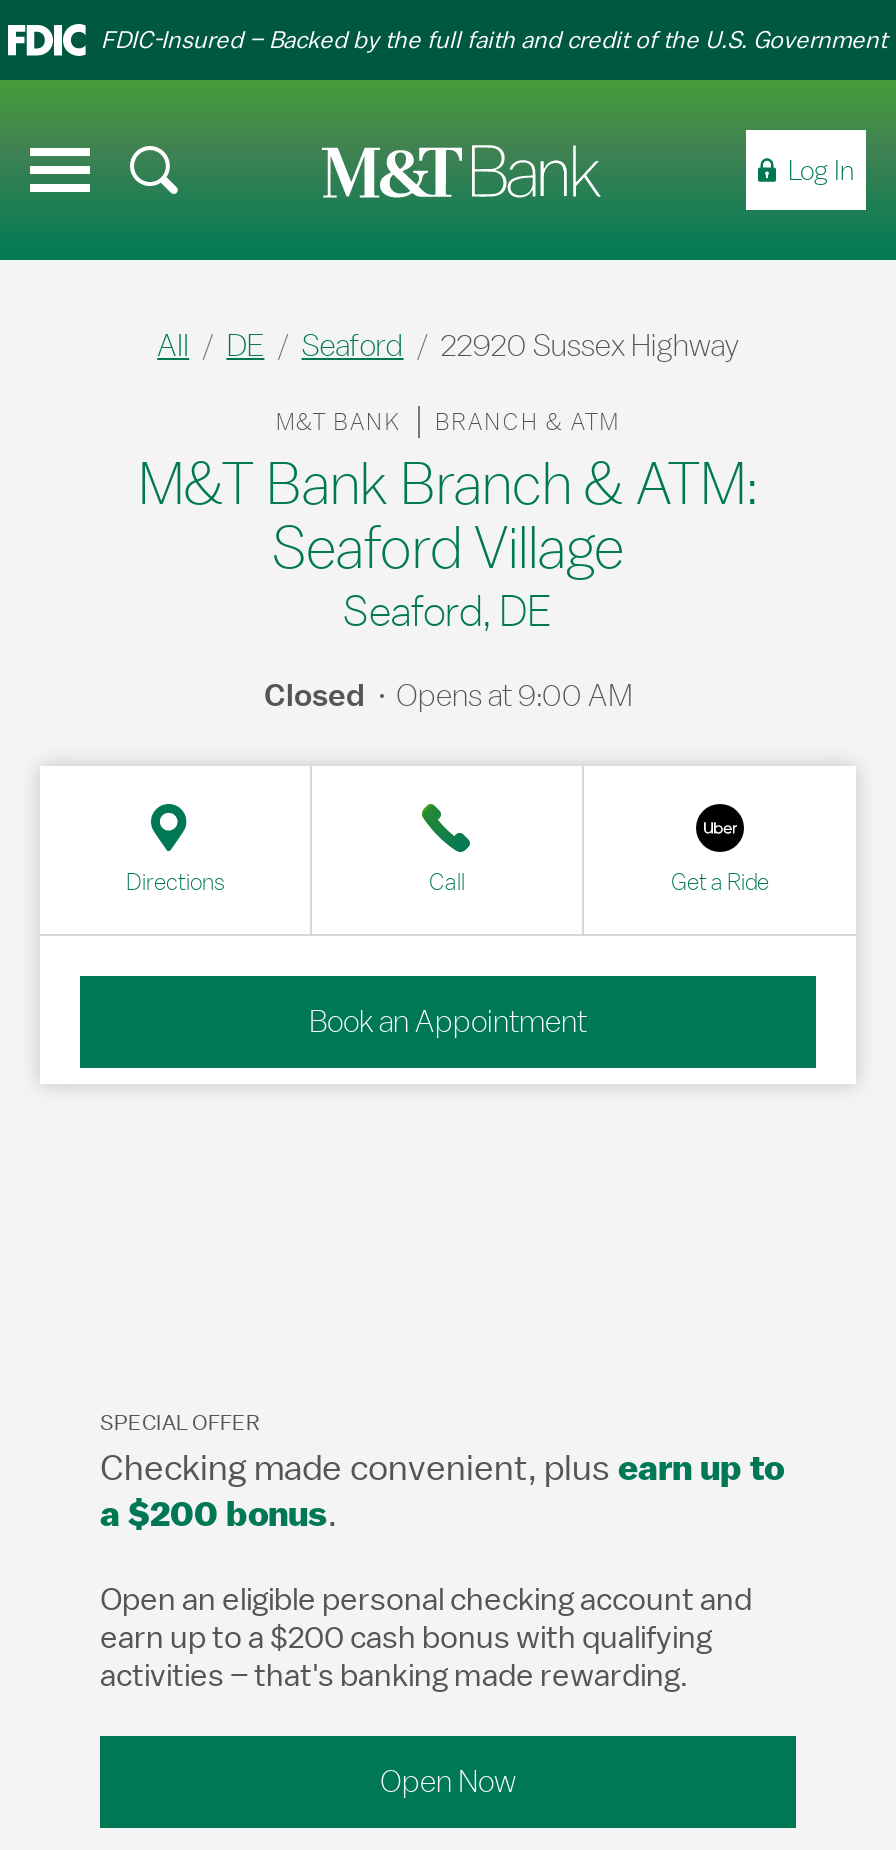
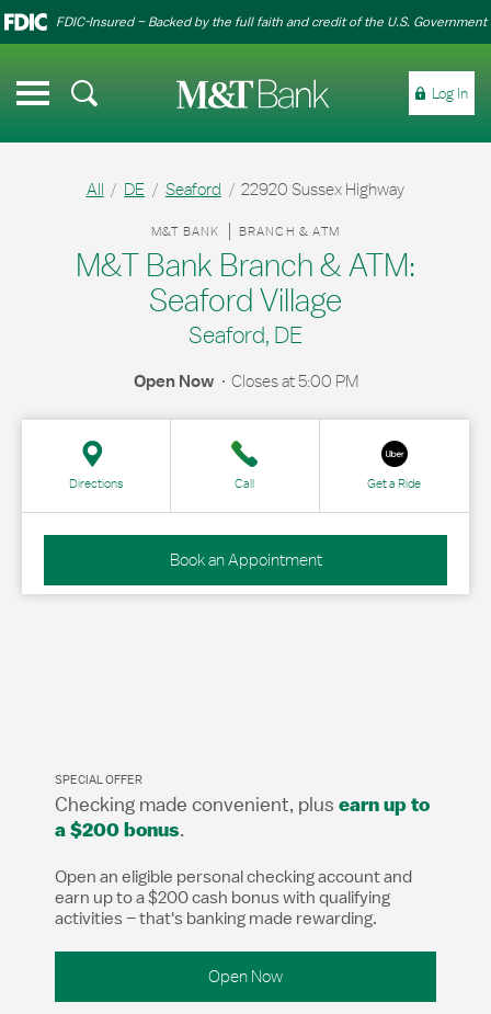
[264,676,632,716] Closed | Opens at 9:00 AM -> [133,371,358,392] Open Now | Closes at 5:00 PM

